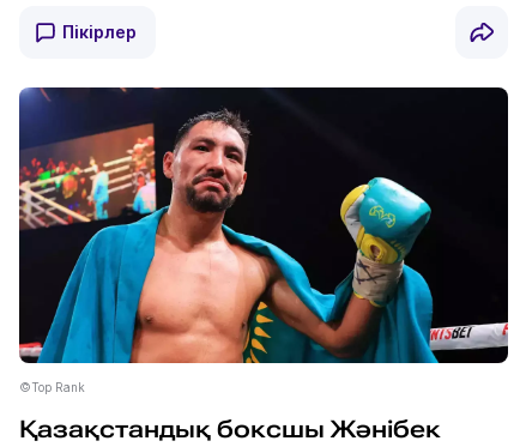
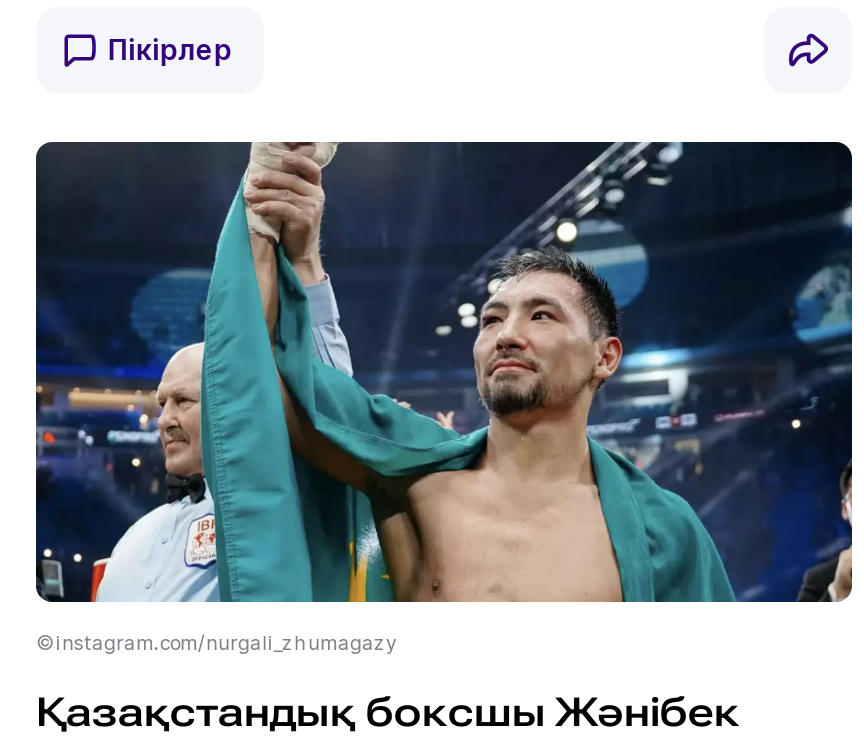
[18,86,509,395] [image] | ©Top Rank -> [34,140,854,654] [image] | ©instagram.com/nurgali_zhumagazy

